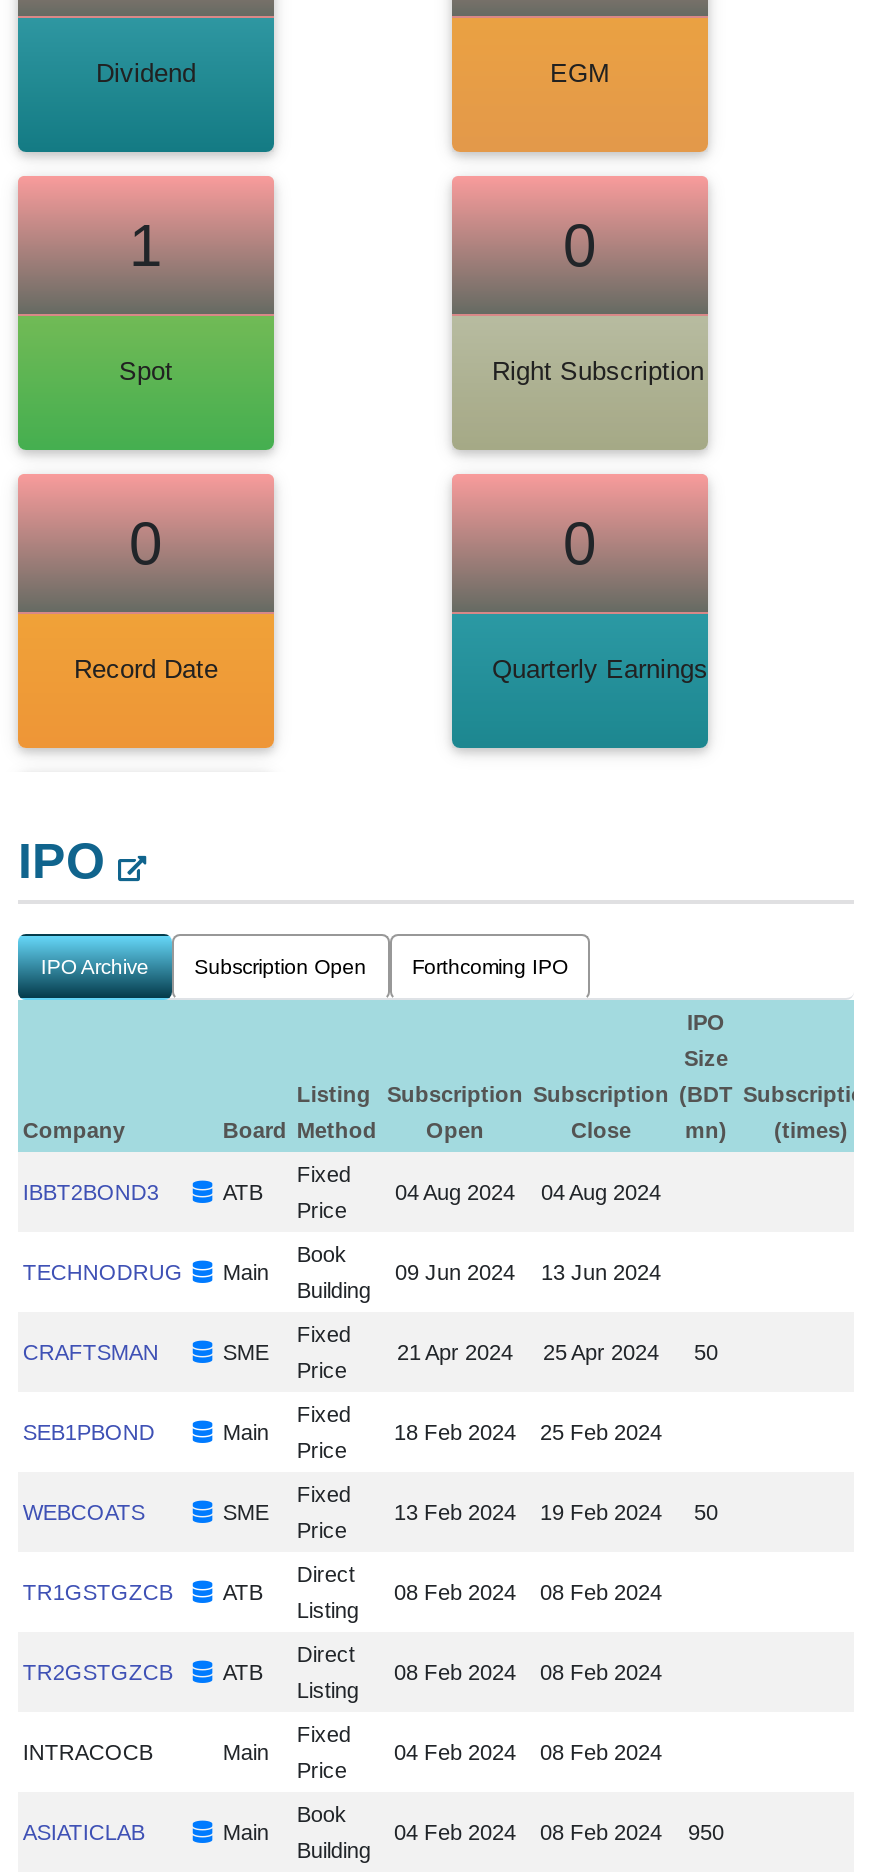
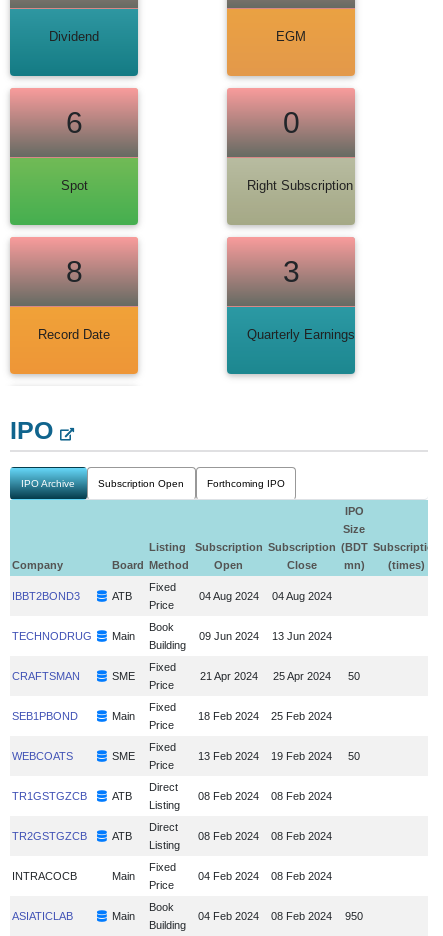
[129,212,163,278] 1 -> [65,106,82,139] 6
[129,510,163,576] 0 -> [65,255,82,288] 8
[563,510,597,576] 0 -> [282,255,299,288] 3

